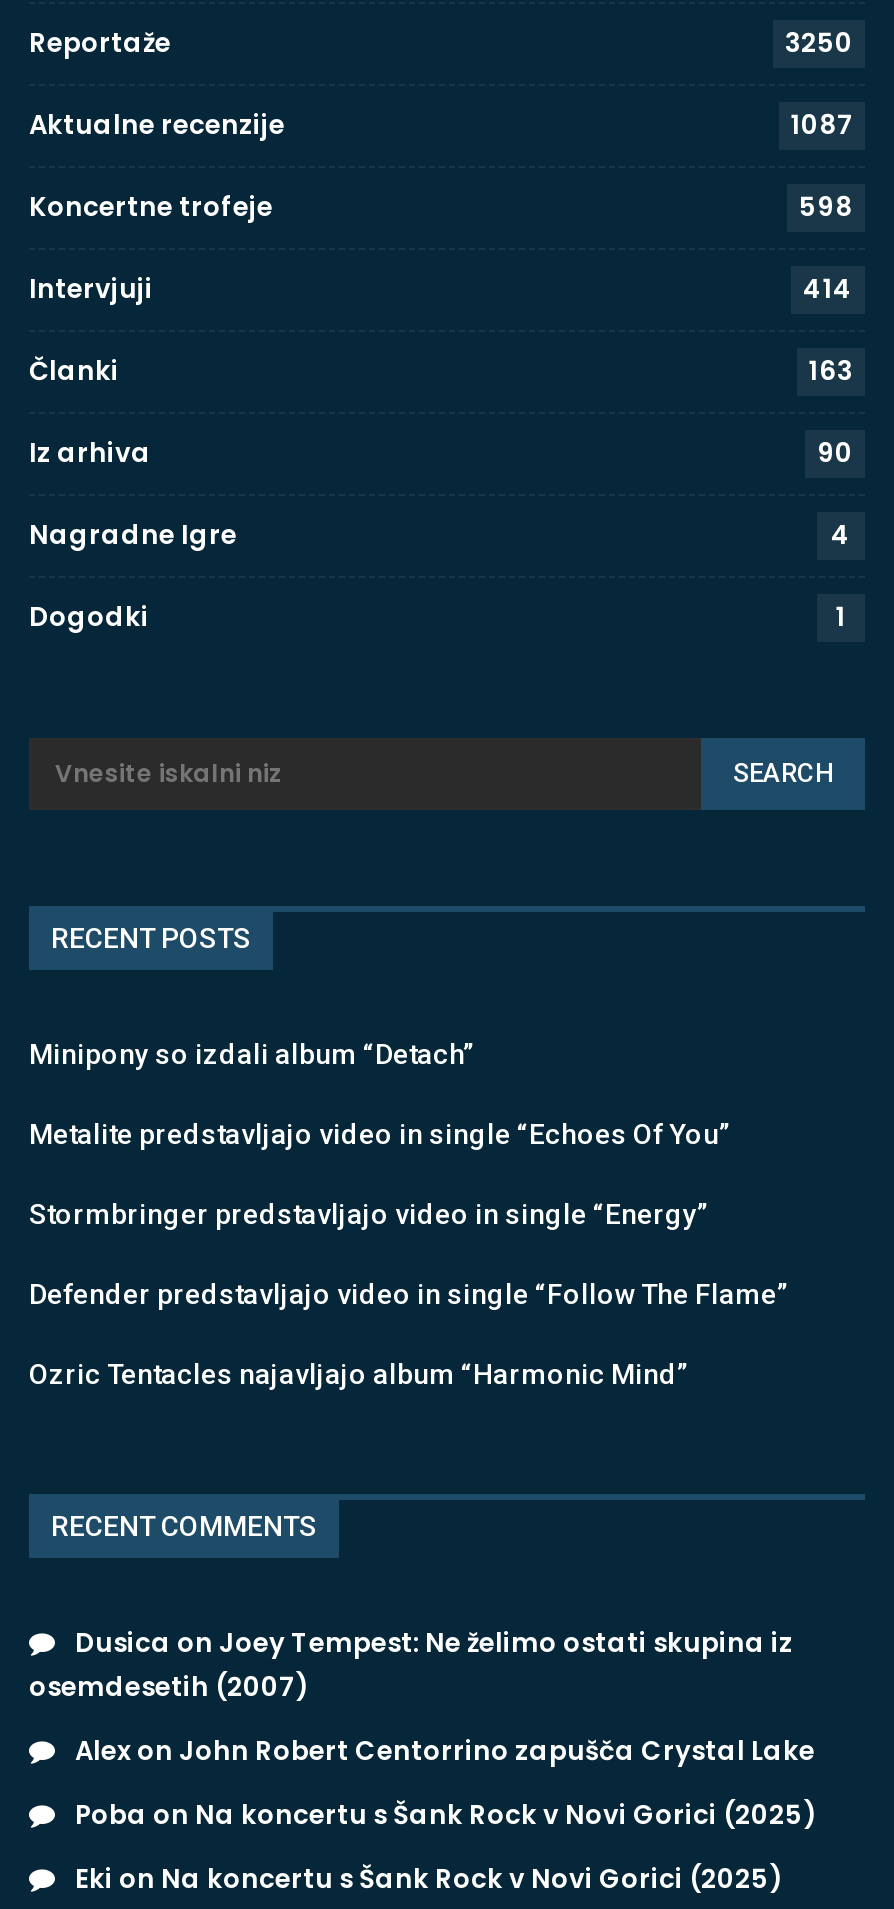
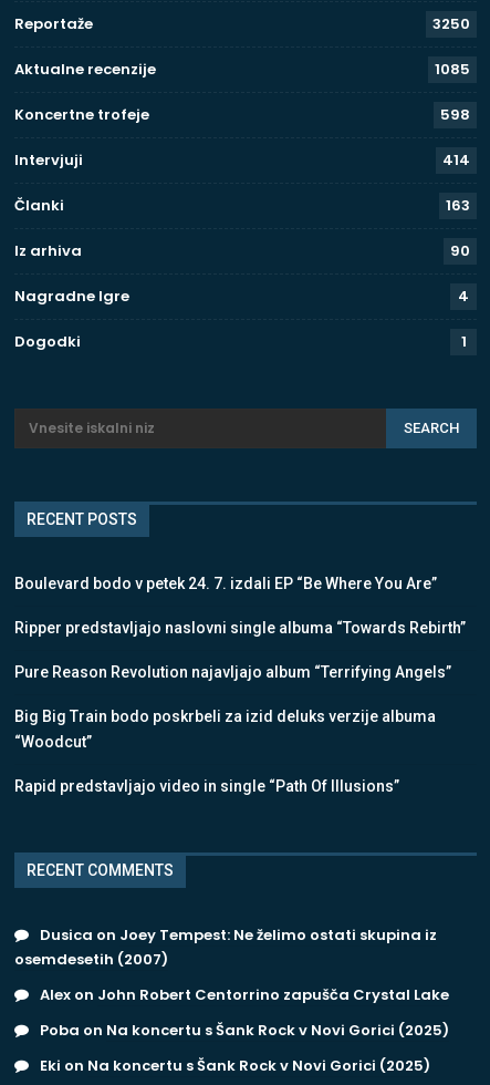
[791,105,853,143] 1087 -> [435,58,470,79] 1085
[29,1039,473,1071] Minipony so izdali album “Detach” -> [14,575,437,593] Boulevard bodo v petek 24. 7. izdali EP “Be Where You Are”
[29,1119,729,1151] Metalite predstavljajo video in single “Echoes Of You” -> [14,619,466,637] Ripper predstavljajo naslovni single albuma “Towards Rebirth”
[29,1199,707,1231] Stormbringer predstavljajo video in single “Energy” -> [14,664,451,681] Pure Reason Revolution najavljajo album “Terrifying Angels”
[29,1279,787,1311] Defender predstavljajo video in single “Follow The Flame” -> [14,708,436,751] Big Big Train bodo poskrbeli za izid deluks verzije albuma | “Woodcut”
[29,1359,687,1391] Ozric Tentacles najavljajo album “Harmonic Mind” -> [14,778,399,795] Rapid predstavljajo video in single “Path Of Illusions”

